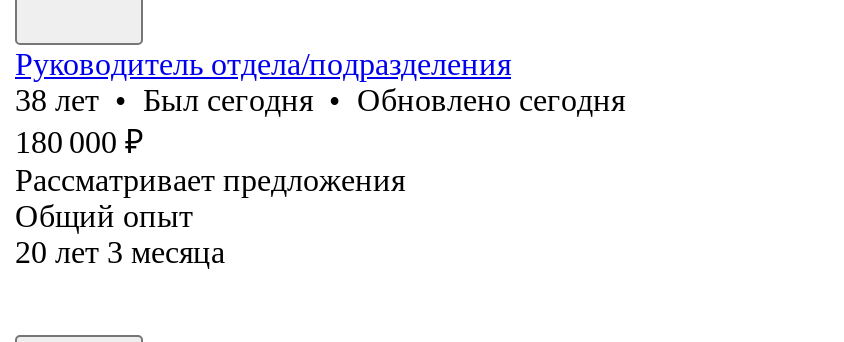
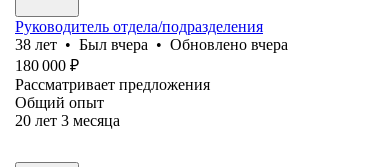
[15,83,625,117] 38 лет • Был сегодня • Обновлено сегодня -> [15,36,288,53] 38 лет • Был вчера • Обновлено вчера

